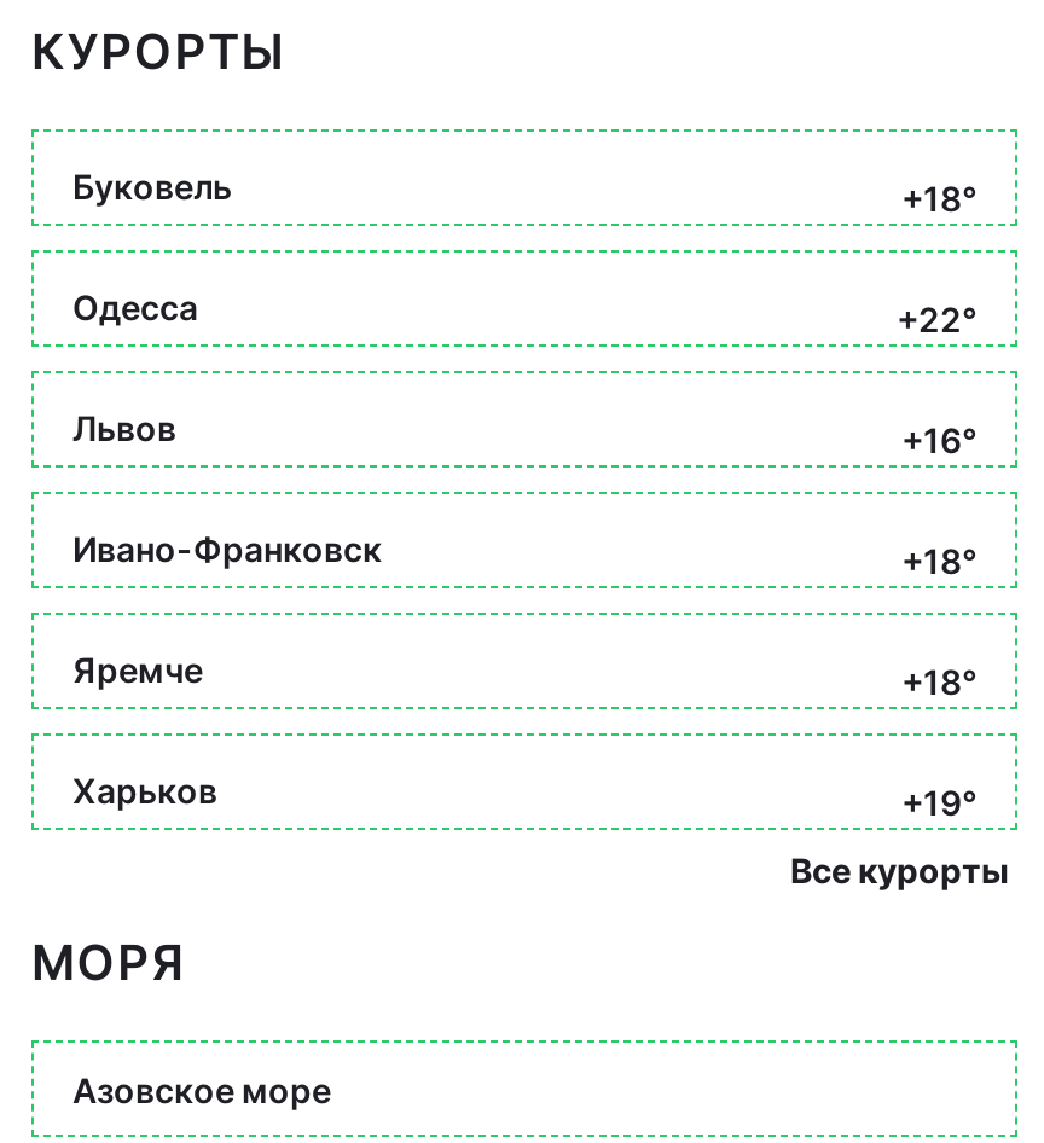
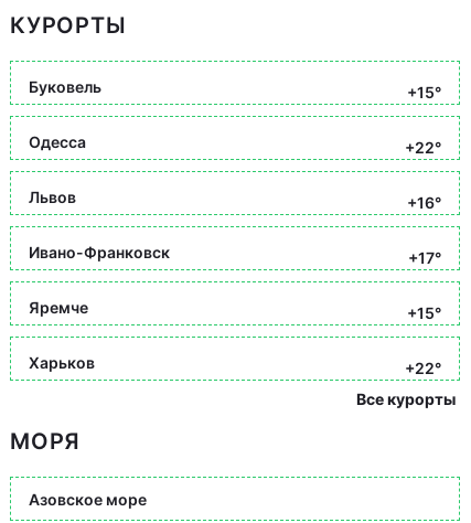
[901,178,976,219] +18° -> [407,83,441,102] +15°
[901,540,976,581] +18° -> [408,248,441,267] +17°
[901,661,976,702] +18° -> [407,303,441,322] +15°
[901,782,976,823] +19° -> [405,359,441,377] +22°

